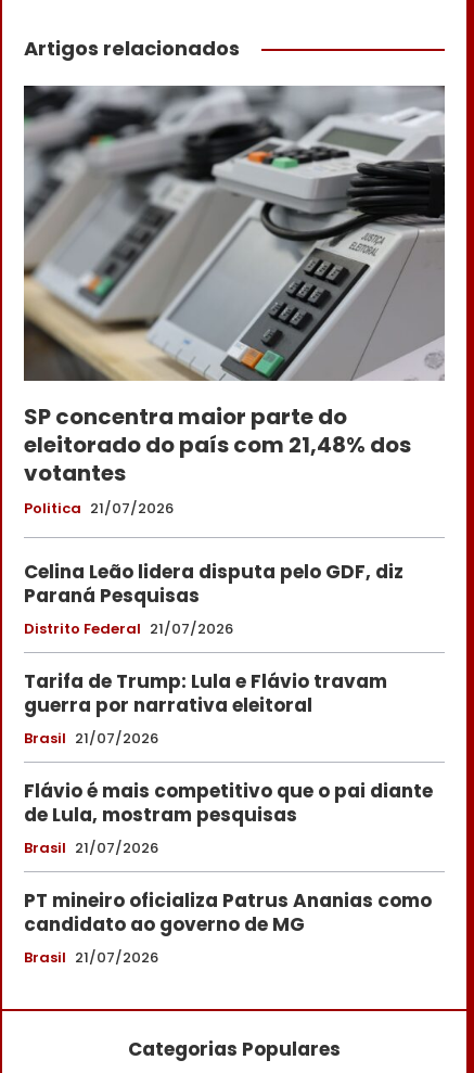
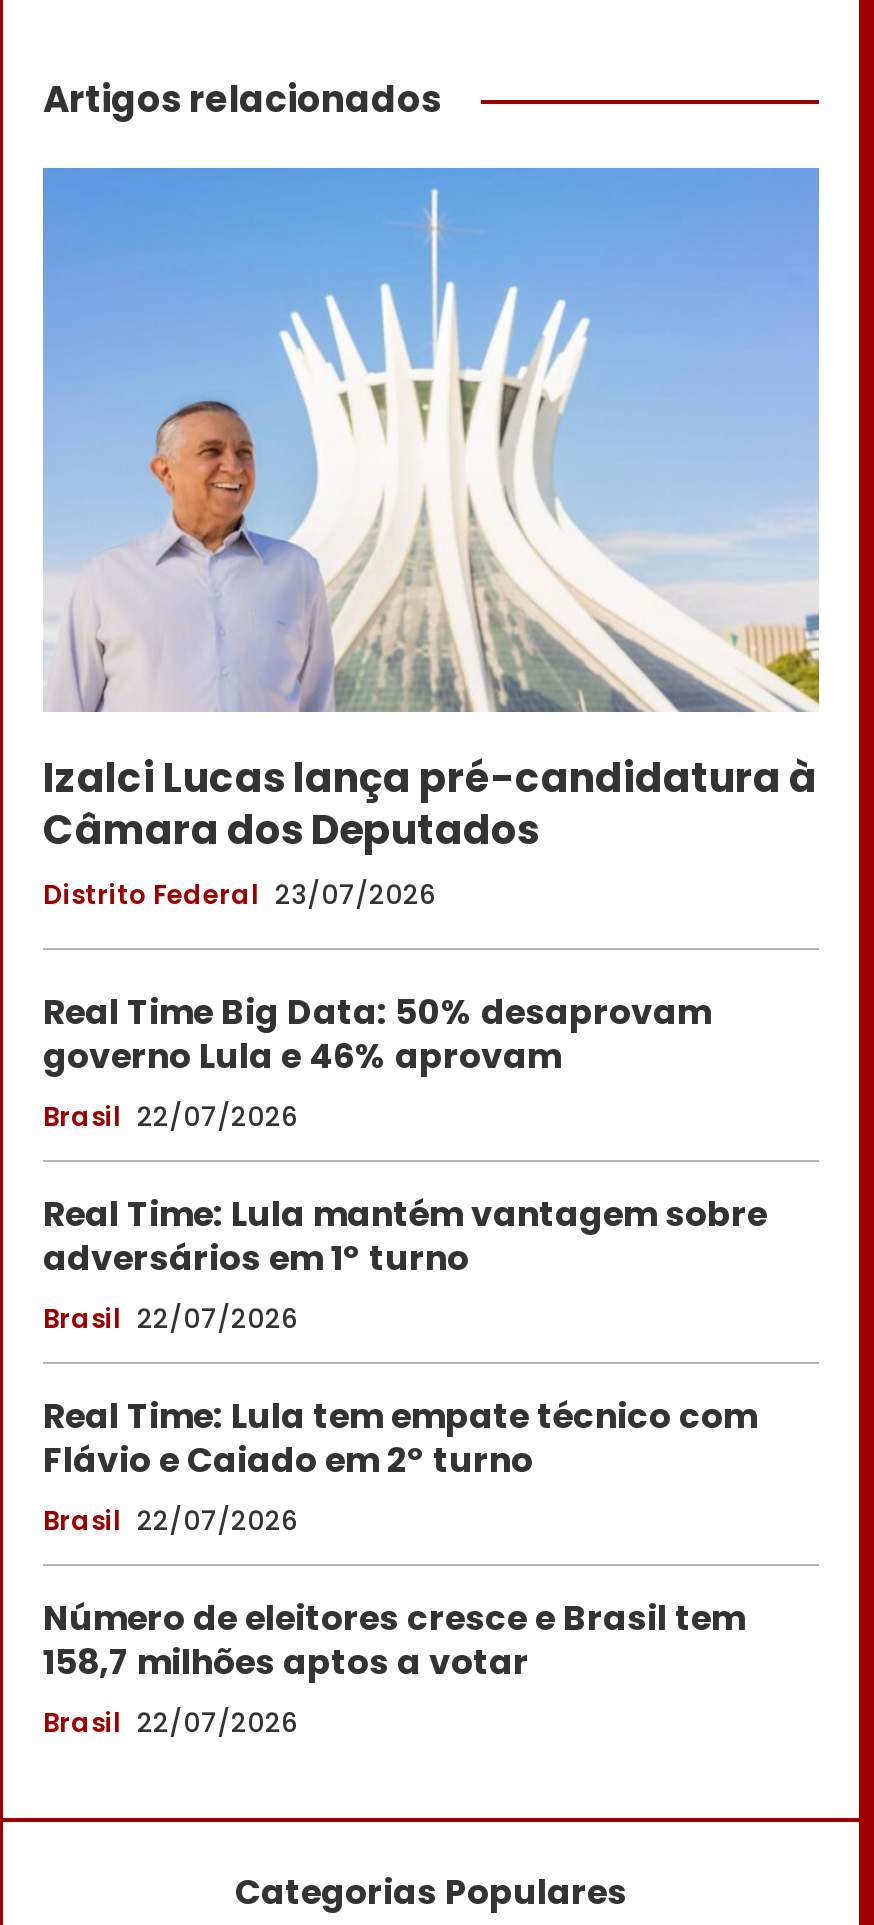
[23,85,446,518] [image] | SP concentra maior parte do | eleitorado do país com 21,48% dos | votantes | Politica 21/07/2026 -> [41,166,821,913] [image] | Izalci Lucas lança pré-candidatura à | Câmara dos Deputados | Distrito Federal 23/07/2026
[24,558,403,639] Celina Leão lidera disputa pelo GDF, diz | Paraná Pesquisas | Distrito Federal 21/07/2026 -> [43,987,711,1135] Real Time Big Data: 50% desaprovam | governo Lula e 46% aprovam | Brasil 22/07/2026
[24,668,387,748] Tarifa de Trump: Lula e Flávio travam | guerra por narrativa eleitoral | Brasil 21/07/2026 -> [43,1189,767,1337] Real Time: Lula mantém vantagem sobre | adversários em 1º turno | Brasil 22/07/2026
[24,777,433,858] Flávio é mais competitivo que o pai diante | de Lula, mostram pesquisas | Brasil 21/07/2026 -> [43,1391,757,1539] Real Time: Lula tem empate técnico com | Flávio e Caiado em 2º turno | Brasil 22/07/2026
[24,887,432,967] PT mineiro oficializa Patrus Ananias como | candidato ao governo de MG | Brasil 21/07/2026 -> [43,1593,745,1741] Número de eleitores cresce e Brasil tem | 158,7 milhões aptos a votar | Brasil 22/07/2026

